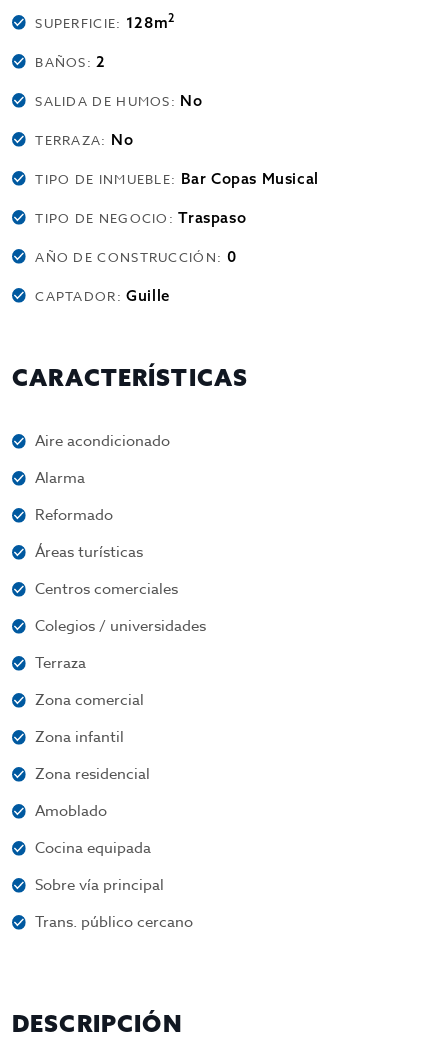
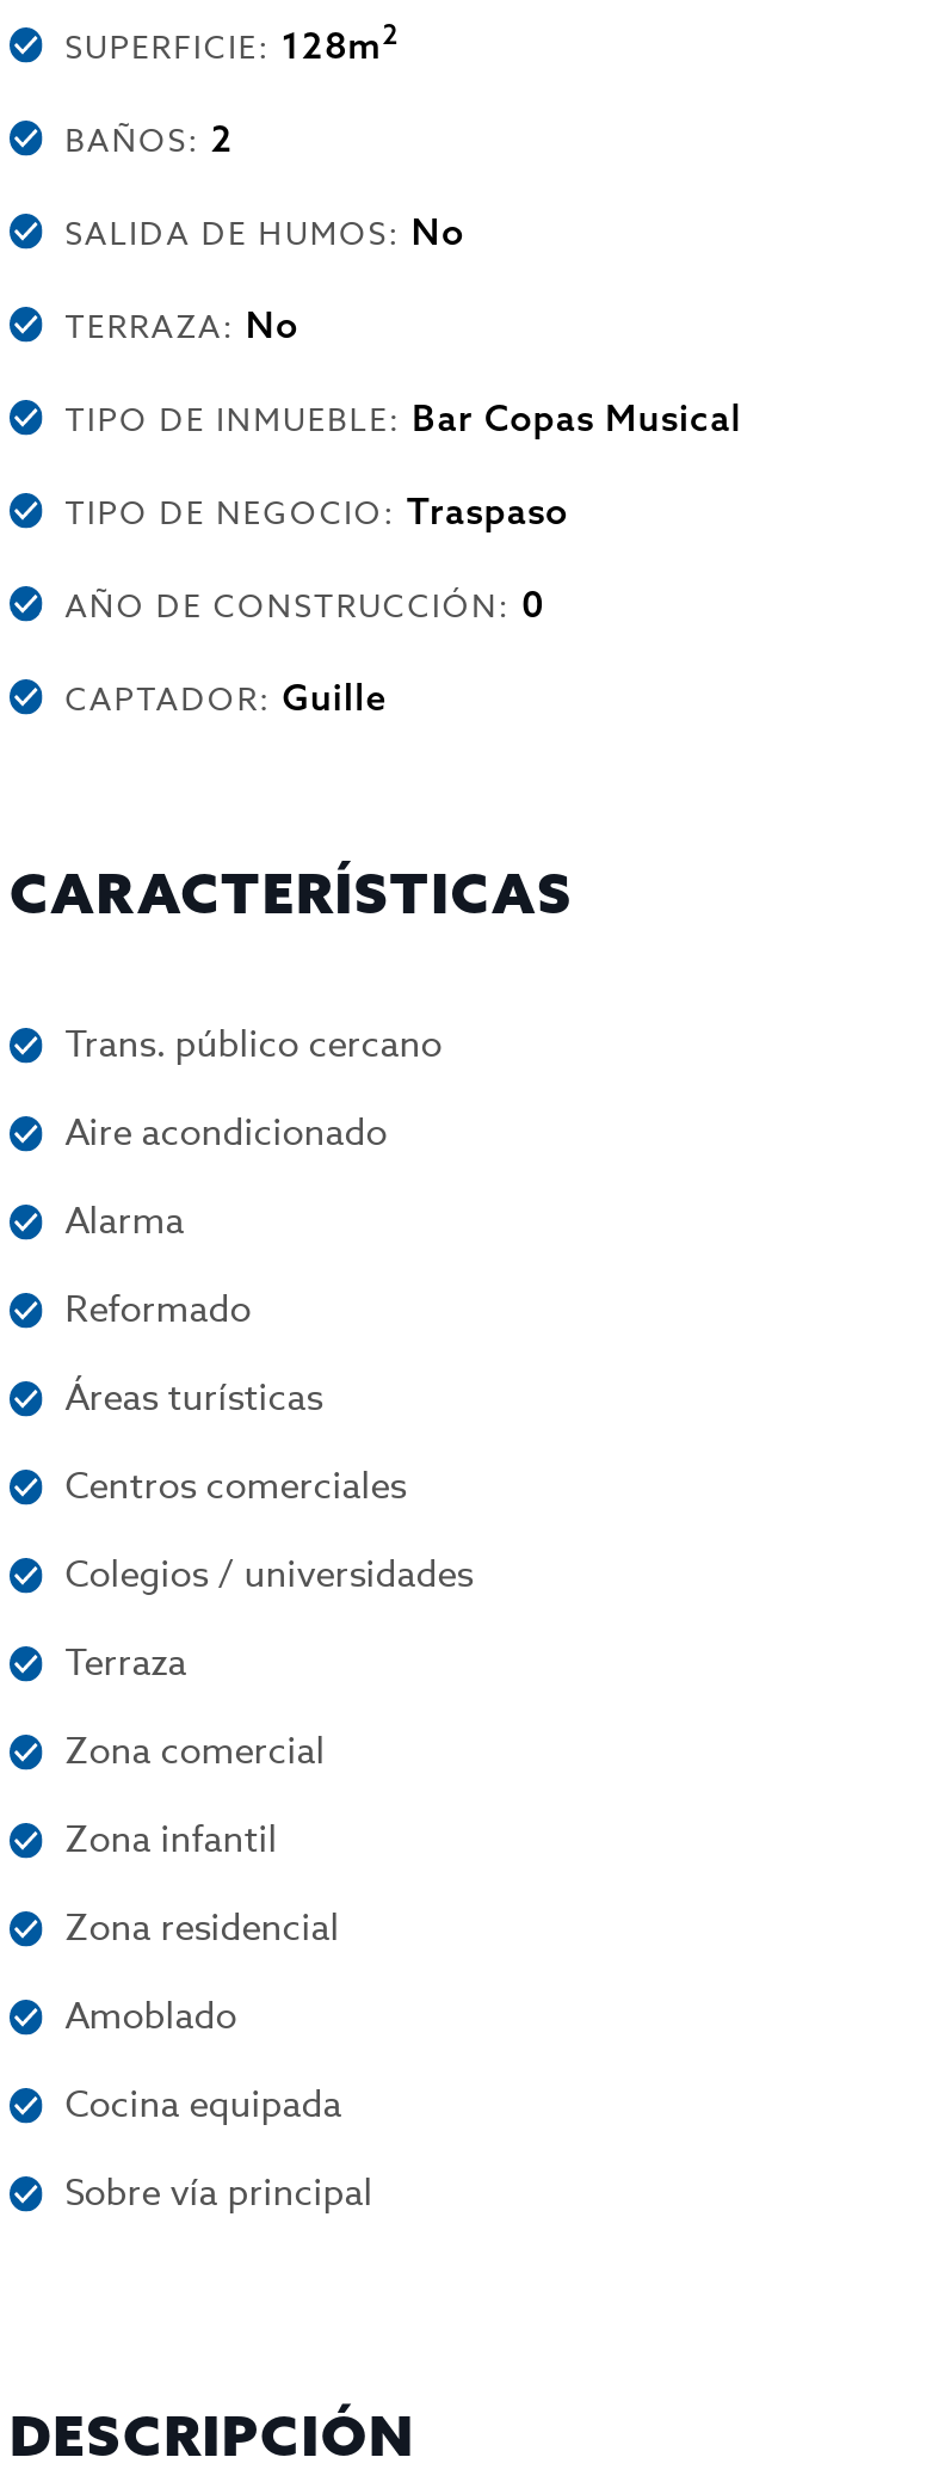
moved [35,430,206,896] -> [65,1107,473,2219]: Aire acondicionado | Alarma | Reformado | ... | Cocina equipada | Sobre vía principal
moved [35,911,193,933] -> [65,1018,442,1071]: Trans. público cercano

